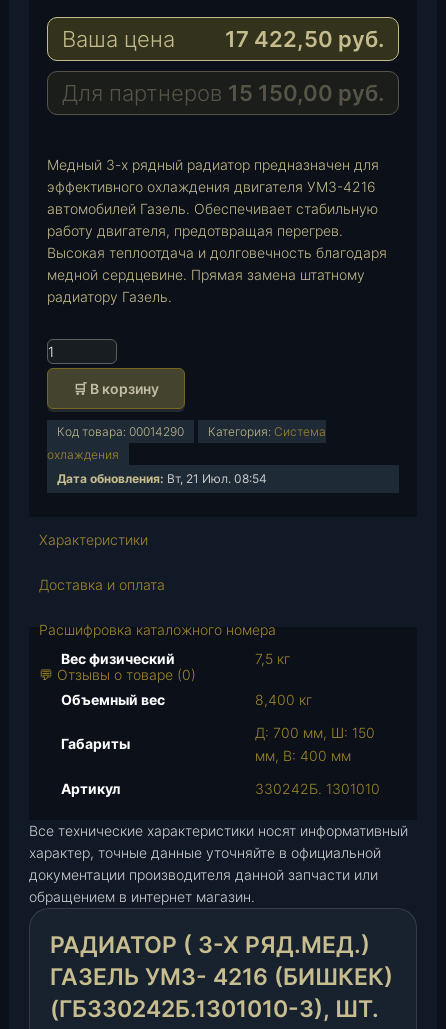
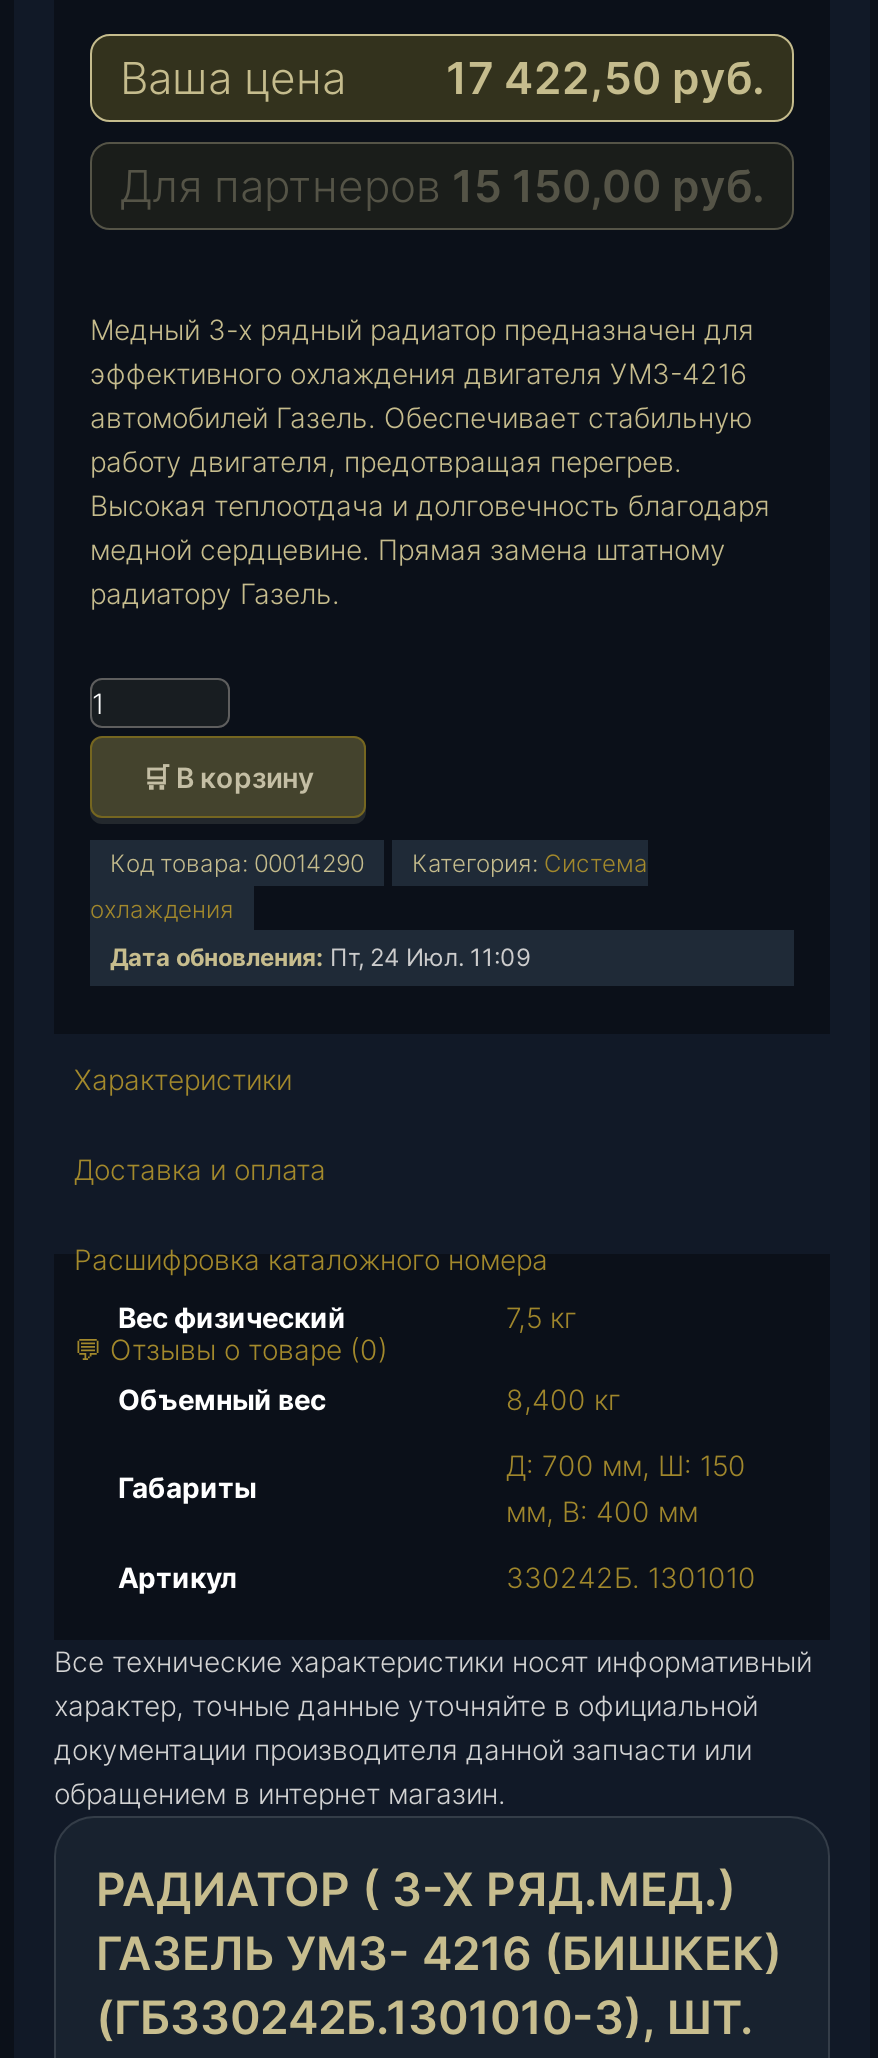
[57,471,267,486] Дата обновления: Вт, 21 Июл. 08:54 -> [110,942,530,972] Дата обновления: Пт, 24 Июл. 11:09

